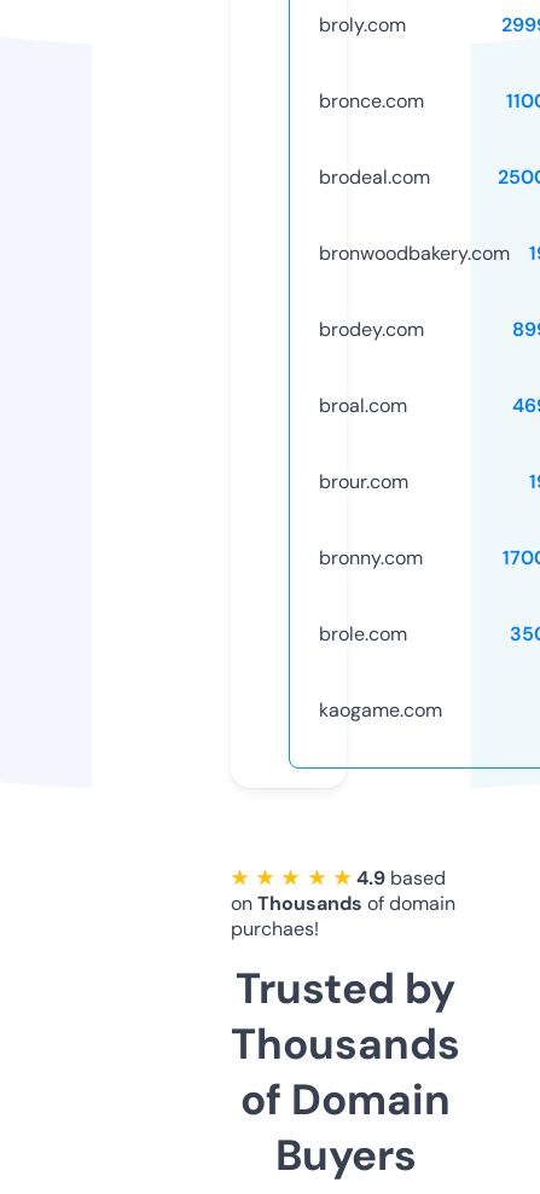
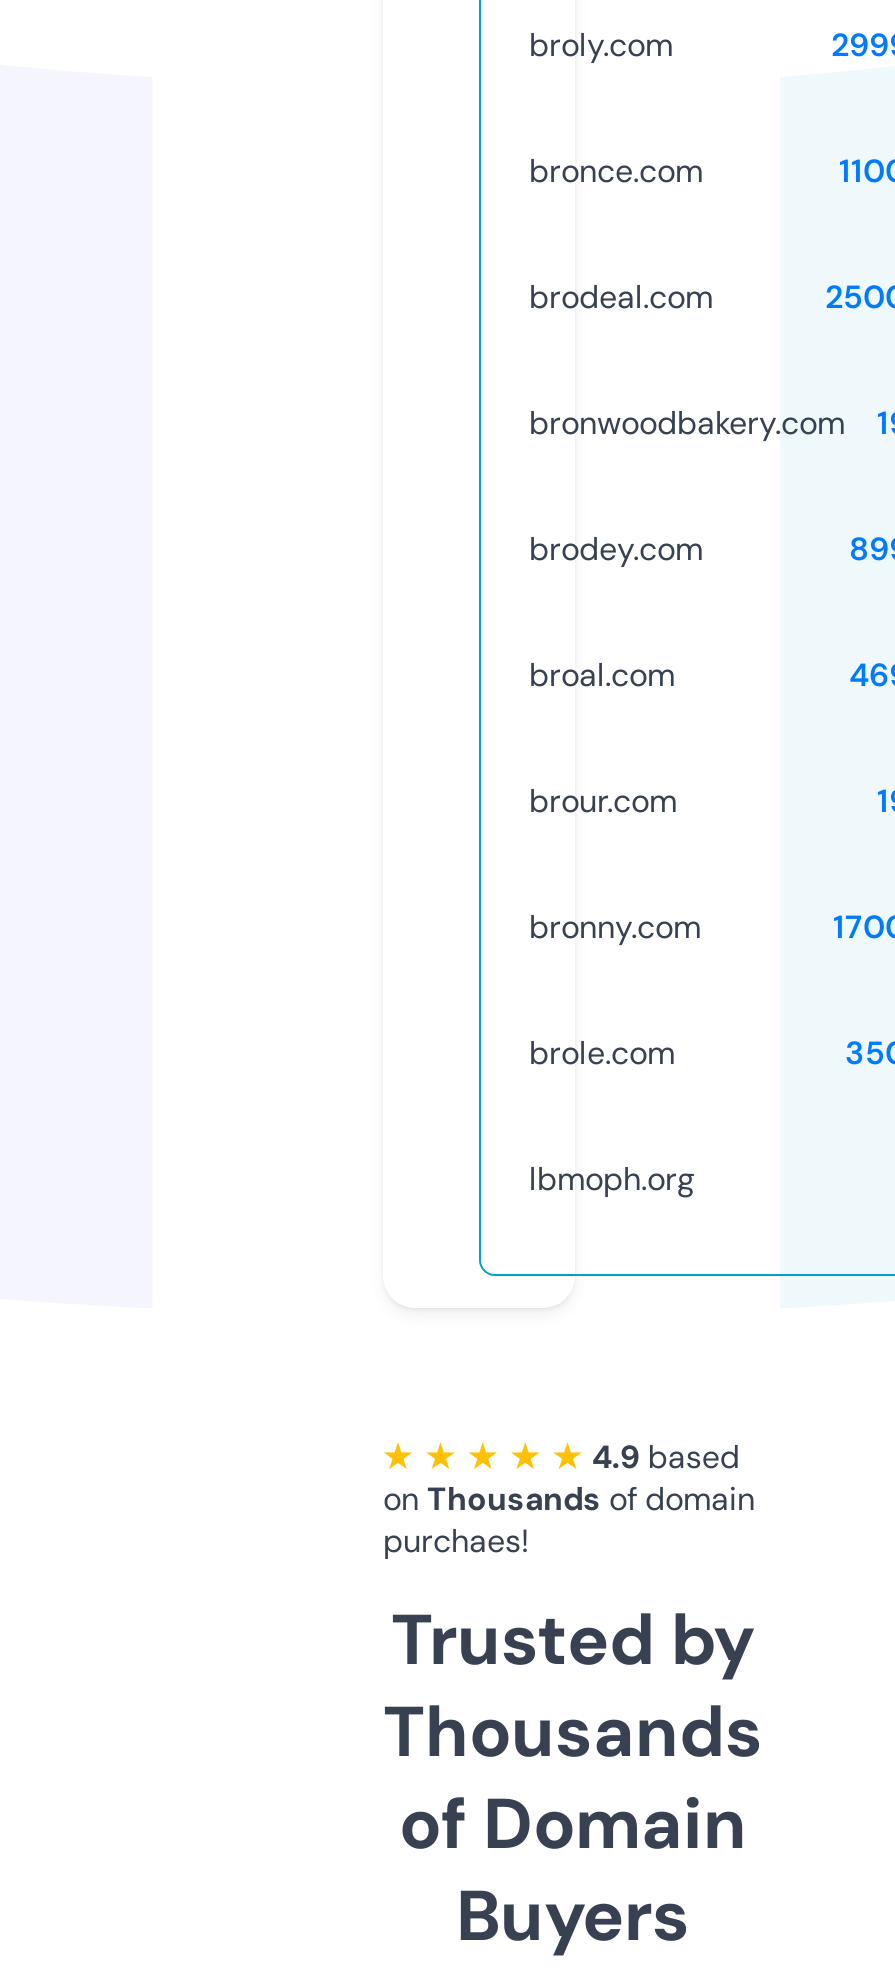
[319,697,442,722] kaogame.com -> [529,1158,695,1200] lbmoph.org

